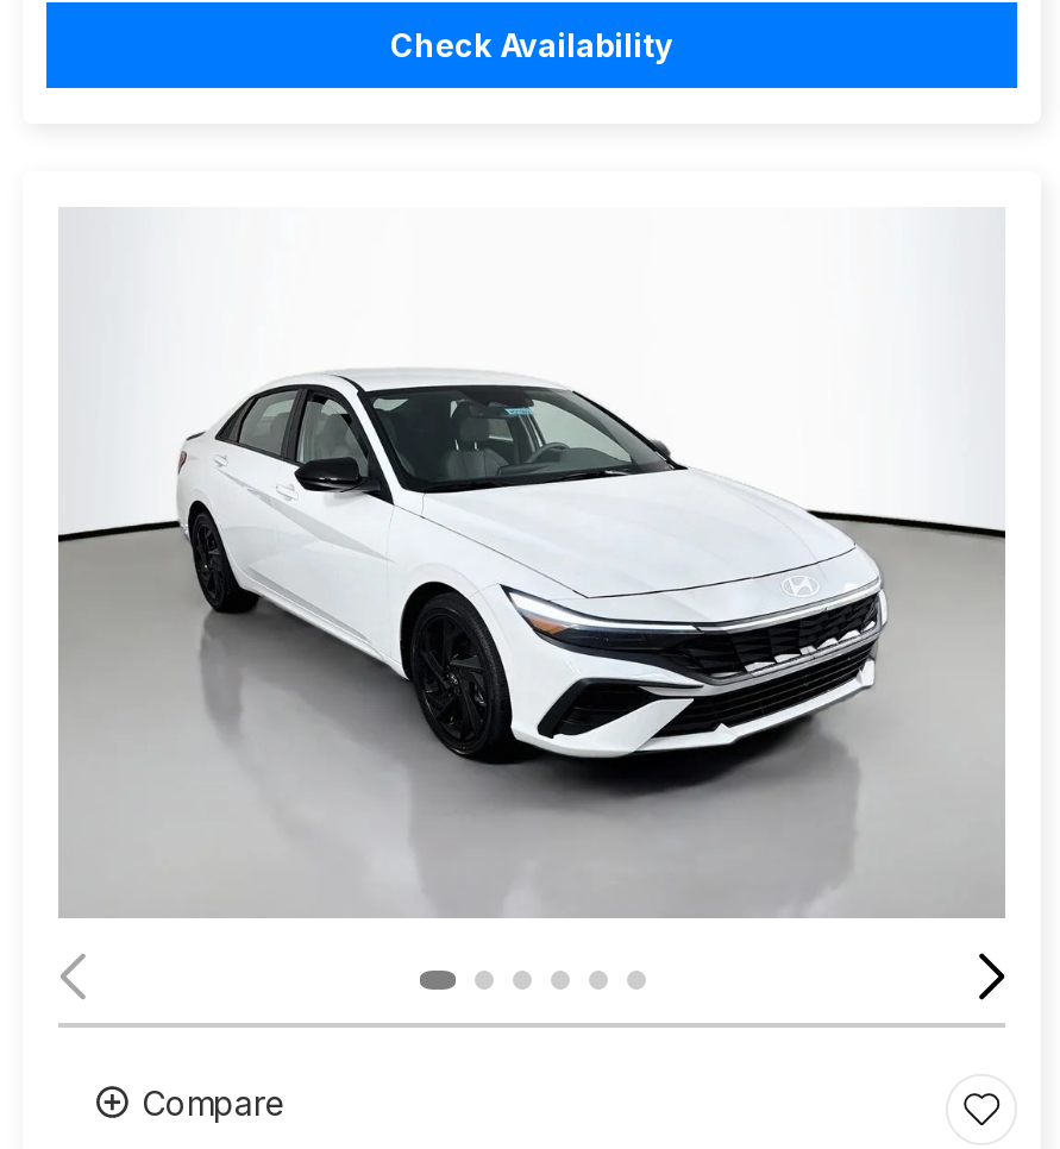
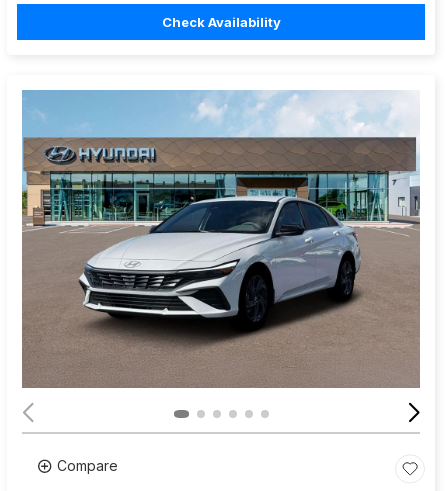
[58,208,1005,917] [image] -> [21,89,421,388] [image]

